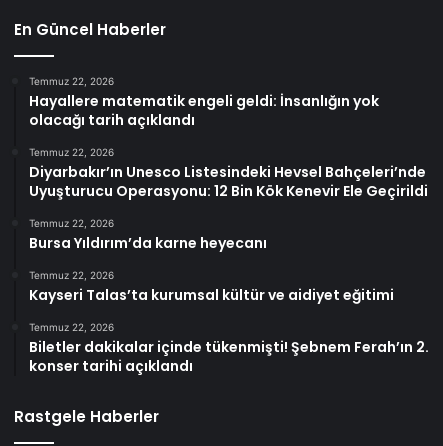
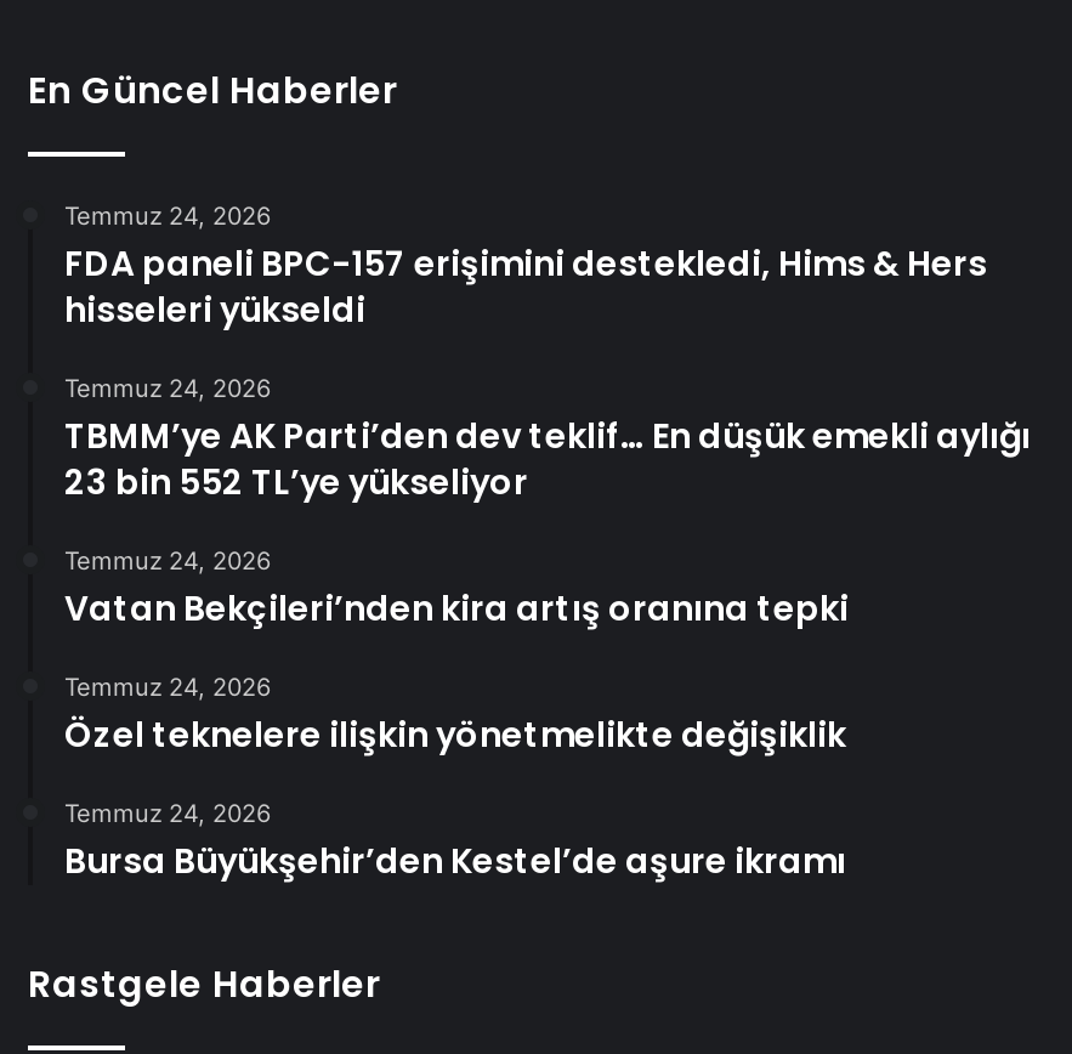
[29,75,379,130] Temmuz 22, 2026 | Hayallere matematik engeli geldi: İnsanlığın yok | olacağı tarih açıklandı -> [64,200,987,333] Temmuz 24, 2026 | FDA paneli BPC-157 erişimini destekledi, Hims & Hers | hisseleri yükseldi
[29,146,428,201] Temmuz 22, 2026 | Diyarbakır’ın Unesco Listesindeki Hevsel Bahçeleri’nde | Uyuşturucu Operasyonu: 12 Bin Kök Kenevir Ele Geçirildi -> [64,372,1031,506] Temmuz 24, 2026 | TBMM’ye AK Parti’den dev teklif… En düşük emekli aylığı | 23 bin 552 TL’ye yükseliyor
[29,217,267,253] Temmuz 22, 2026 | Bursa Yıldırım’da karne heyecanı -> [64,545,849,632] Temmuz 24, 2026 | Vatan Bekçileri’nden kira artış oranına tepki
[29,269,394,305] Temmuz 22, 2026 | Kayseri Talas’ta kurumsal kültür ve aidiyet eğitimi -> [64,671,846,758] Temmuz 24, 2026 | Özel teknelere ilişkin yönetmelikte değişiklik
[29,321,429,376] Temmuz 22, 2026 | Biletler dakikalar içinde tükenmişti! Şebnem Ferah’ın 2. | konser tarihi açıklandı -> [64,797,846,885] Temmuz 24, 2026 | Bursa Büyükşehir’den Kestel’de aşure ikramı

